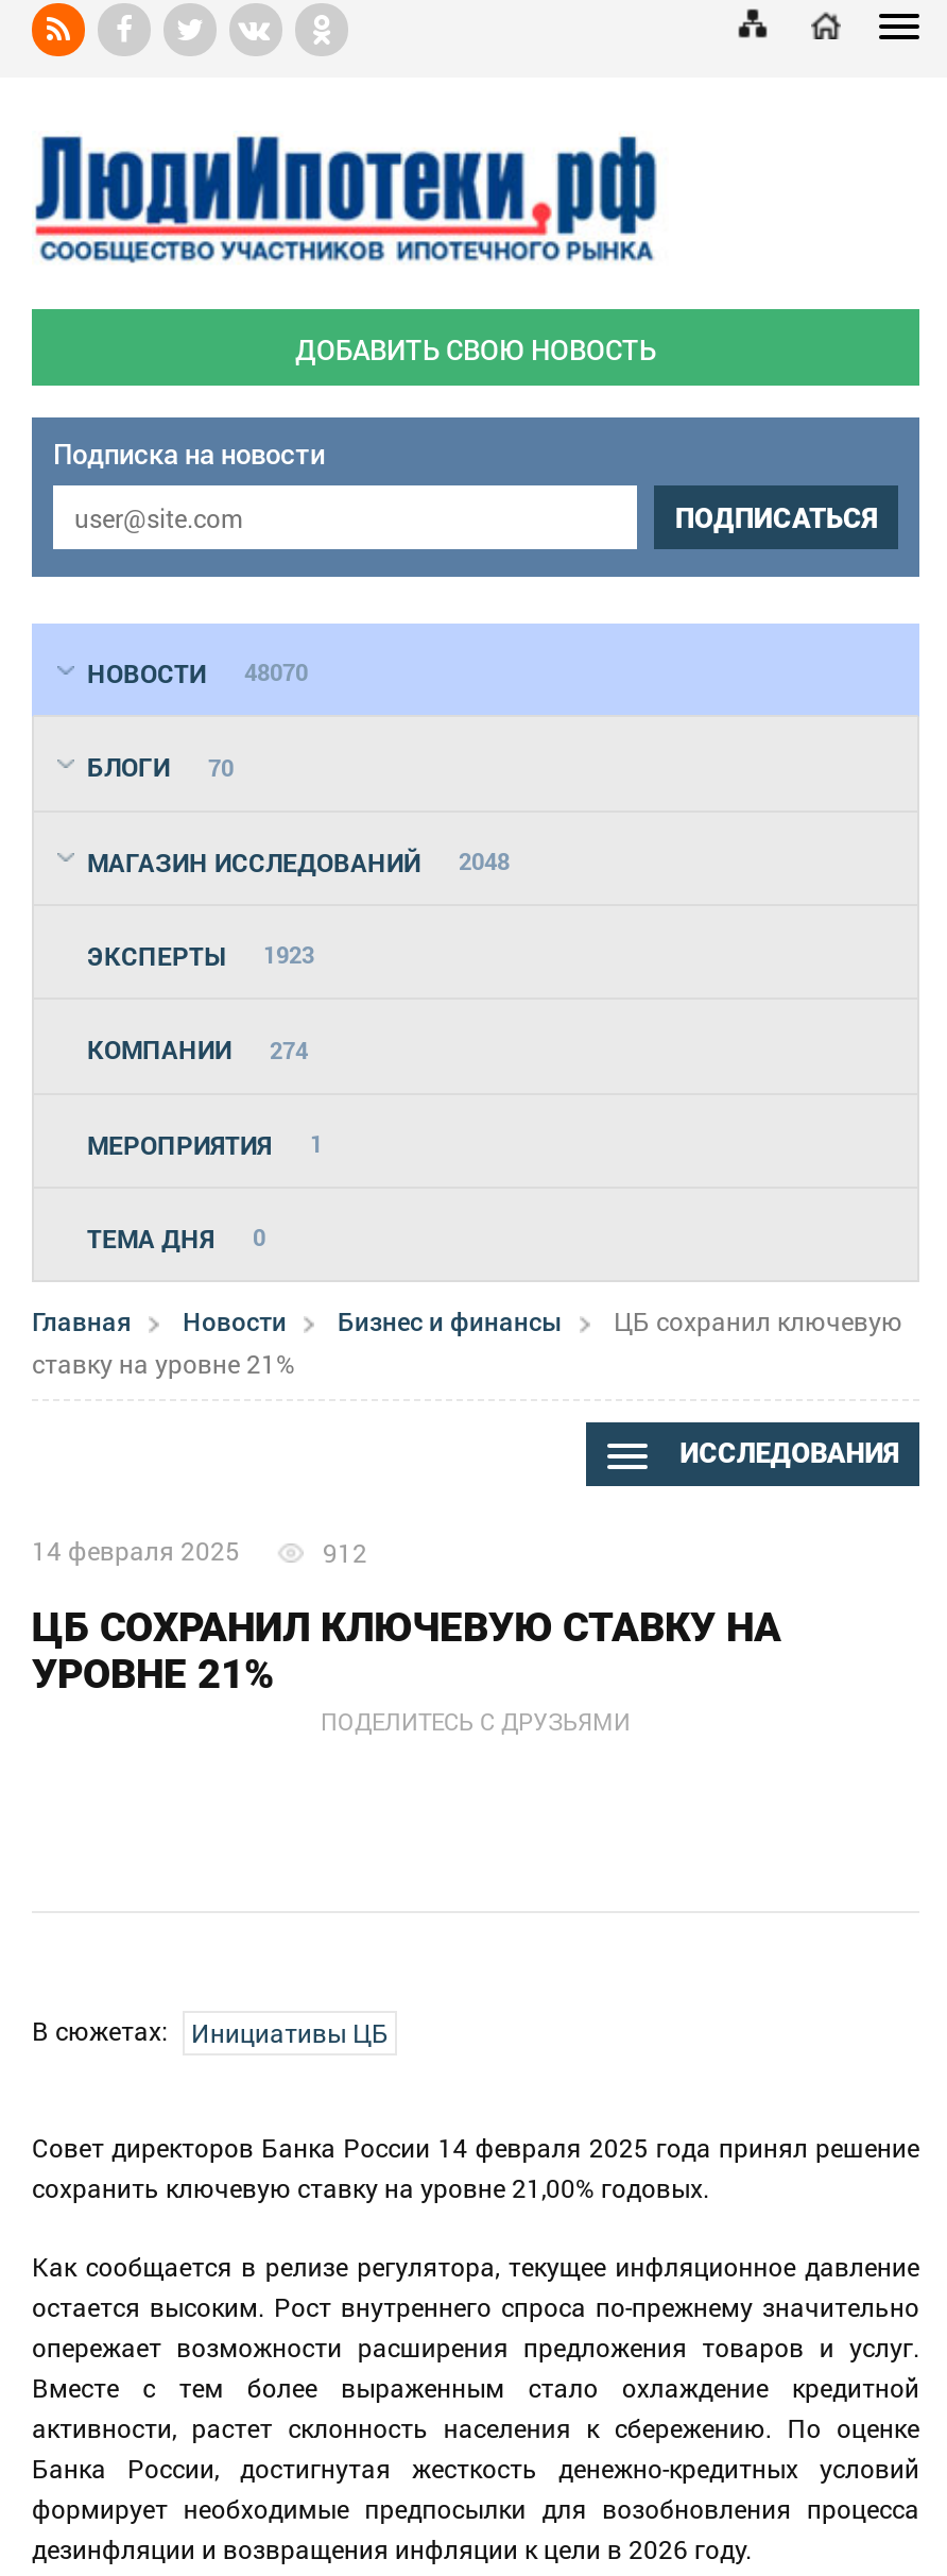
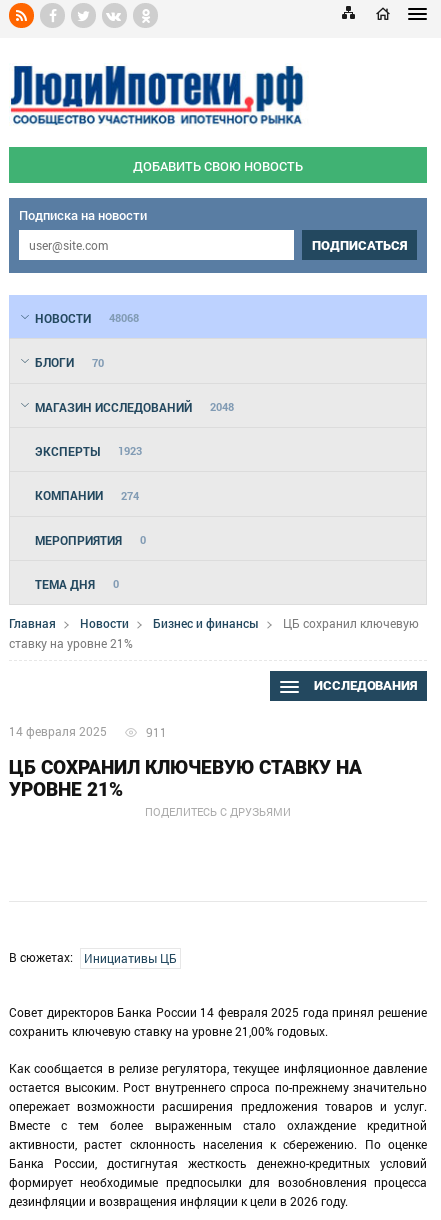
[87,655,308,689] НОВОСТИ 48070 -> [35,310,139,326] НОВОСТИ 48068
[87,1126,323,1160] МЕРОПРИЯТИЯ 1 -> [35,532,146,548] МЕРОПРИЯТИЯ 0
[323,1535,367,1569] 912 -> [146,724,167,740] 911

